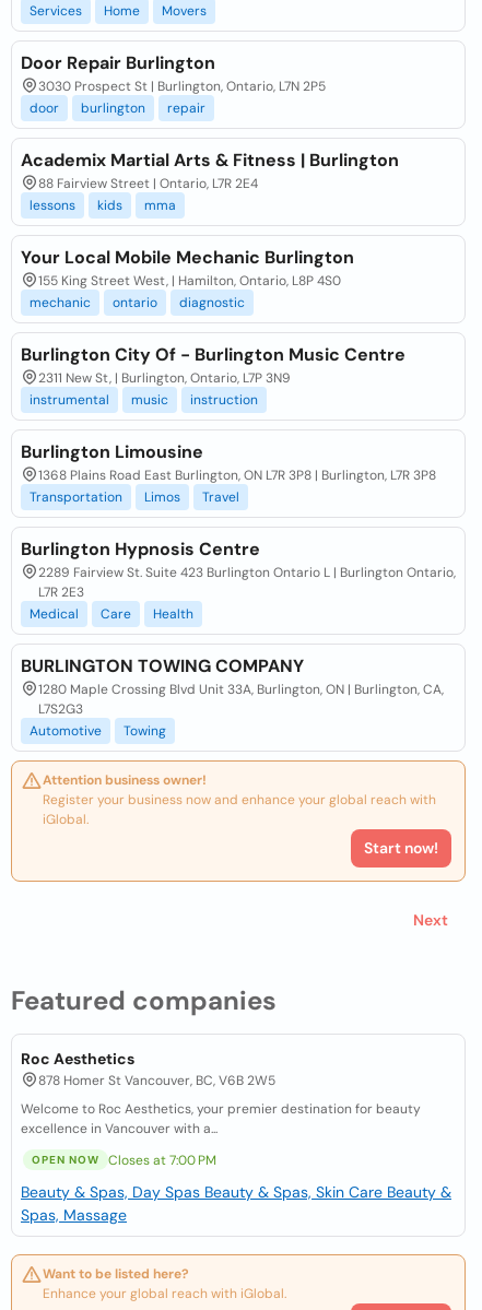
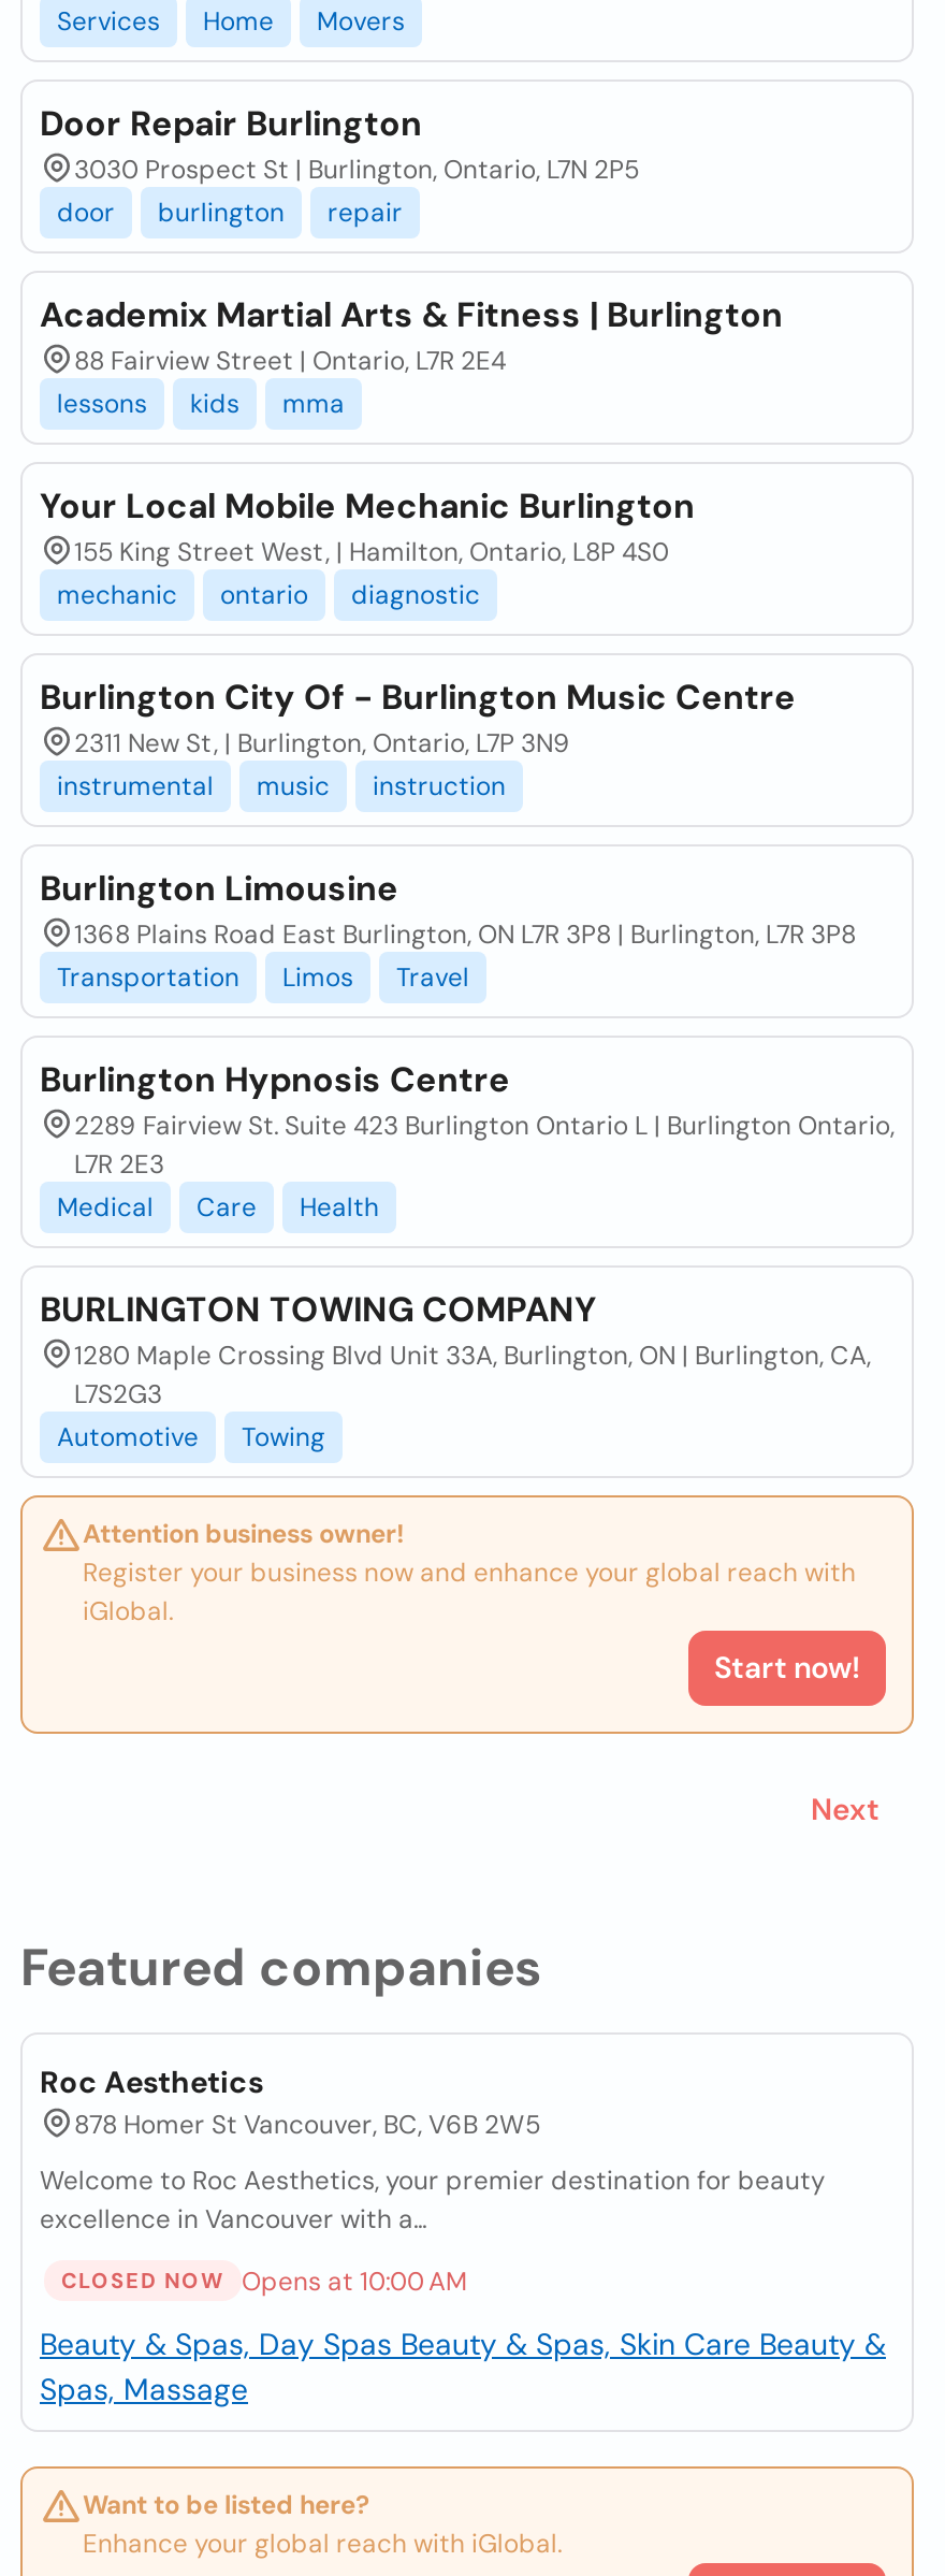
[32,1153,99,1167] OPEN NOW -> [61,2267,224,2295] CLOSED NOW
[108,1151,216,1169] Closes at 7:00 PM -> [242,2263,467,2298] Opens at 10:00 AM

